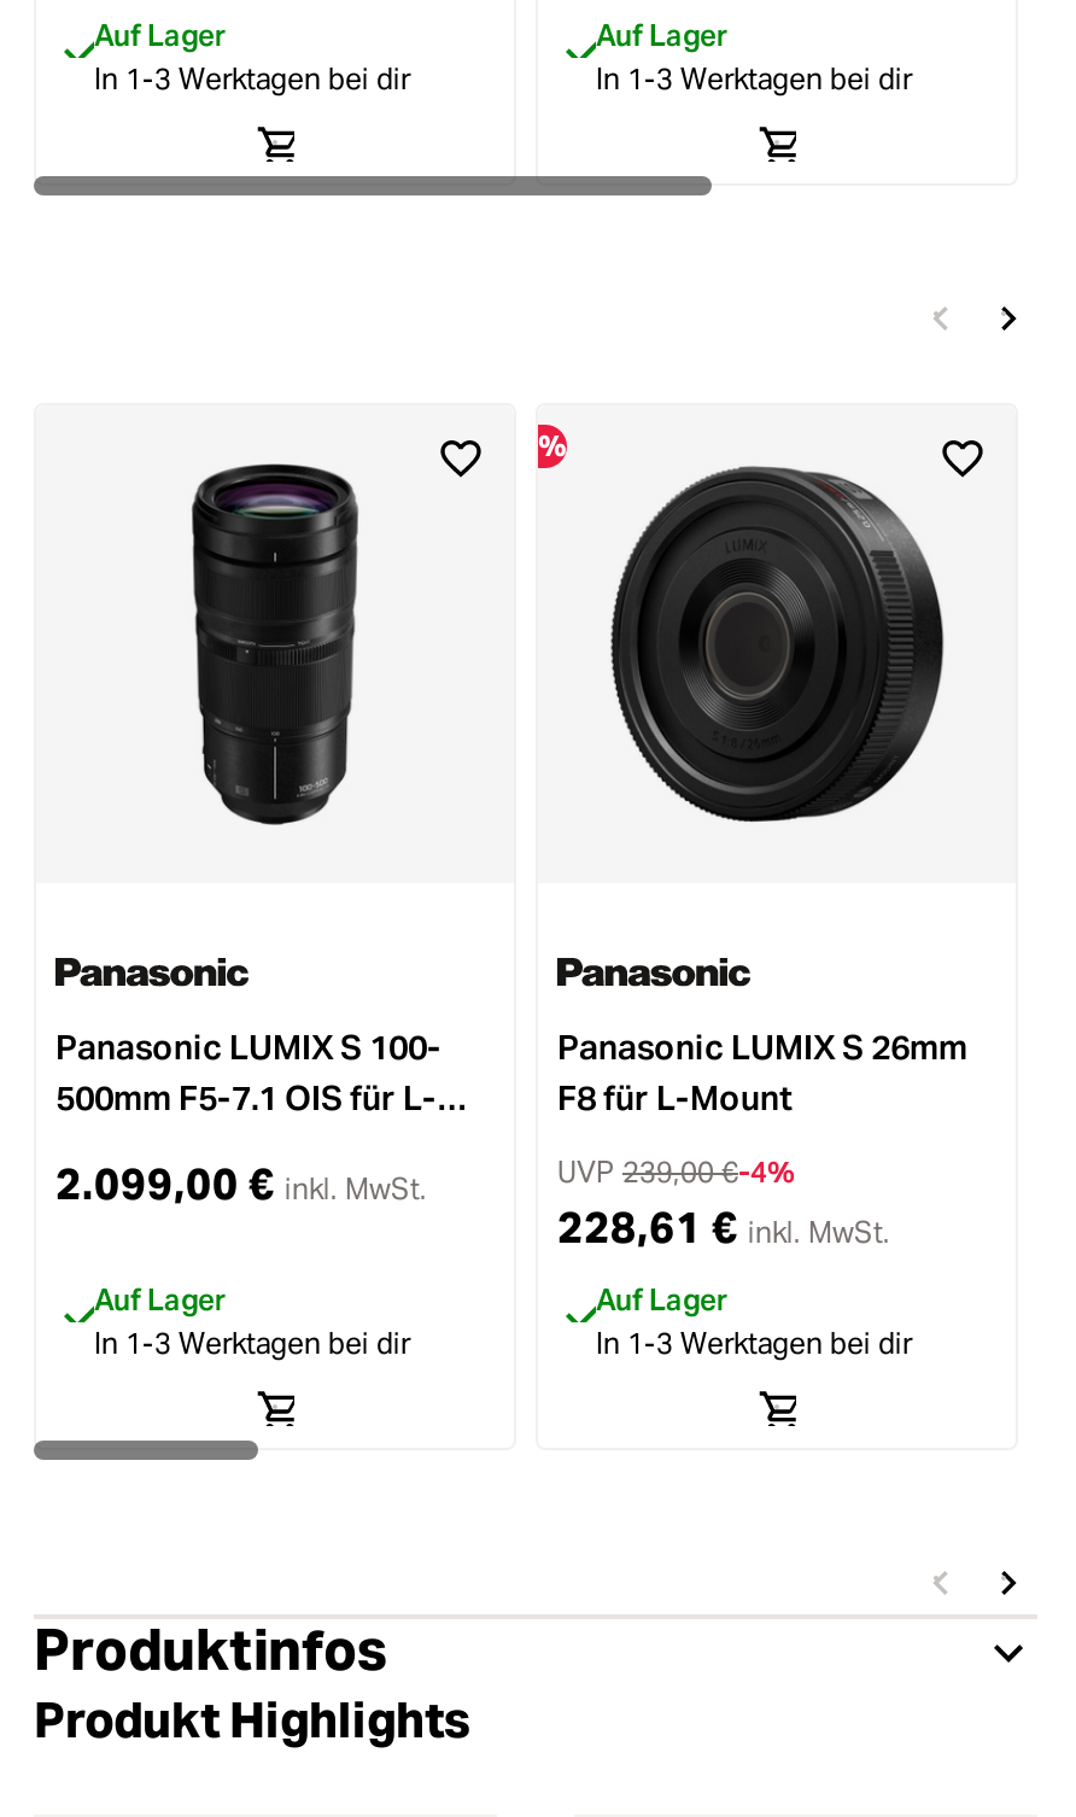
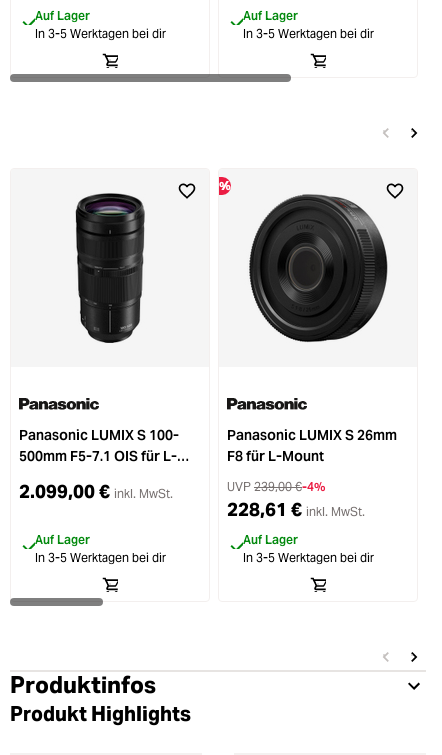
[94,61,410,97] In 1-3 Werktagen bei dir -> [35,26,166,41] In 3-5 Werktagen bei dir
[596,61,912,97] In 1-3 Werktagen bei dir -> [243,26,374,41] In 3-5 Werktagen bei dir
[94,1325,410,1361] In 1-3 Werktagen bei dir -> [35,550,166,565] In 3-5 Werktagen bei dir
[596,1325,912,1361] In 1-3 Werktagen bei dir -> [243,550,374,565] In 3-5 Werktagen bei dir

